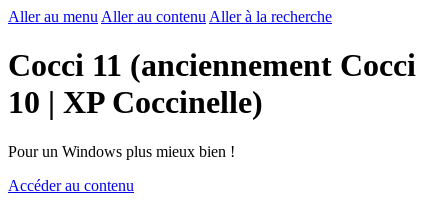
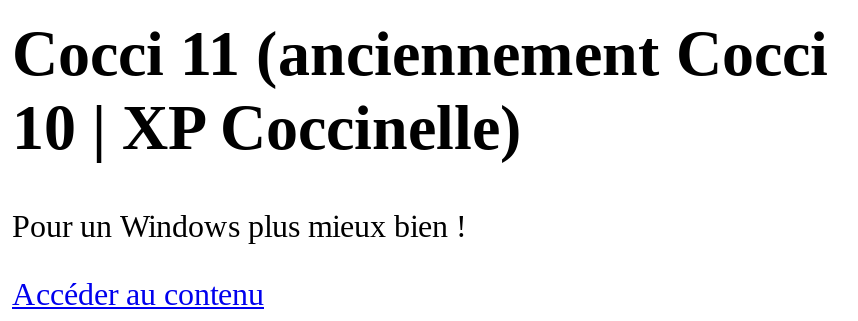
[8,8,332,25] Aller au menu Aller au contenu Aller à la recherche -> none

